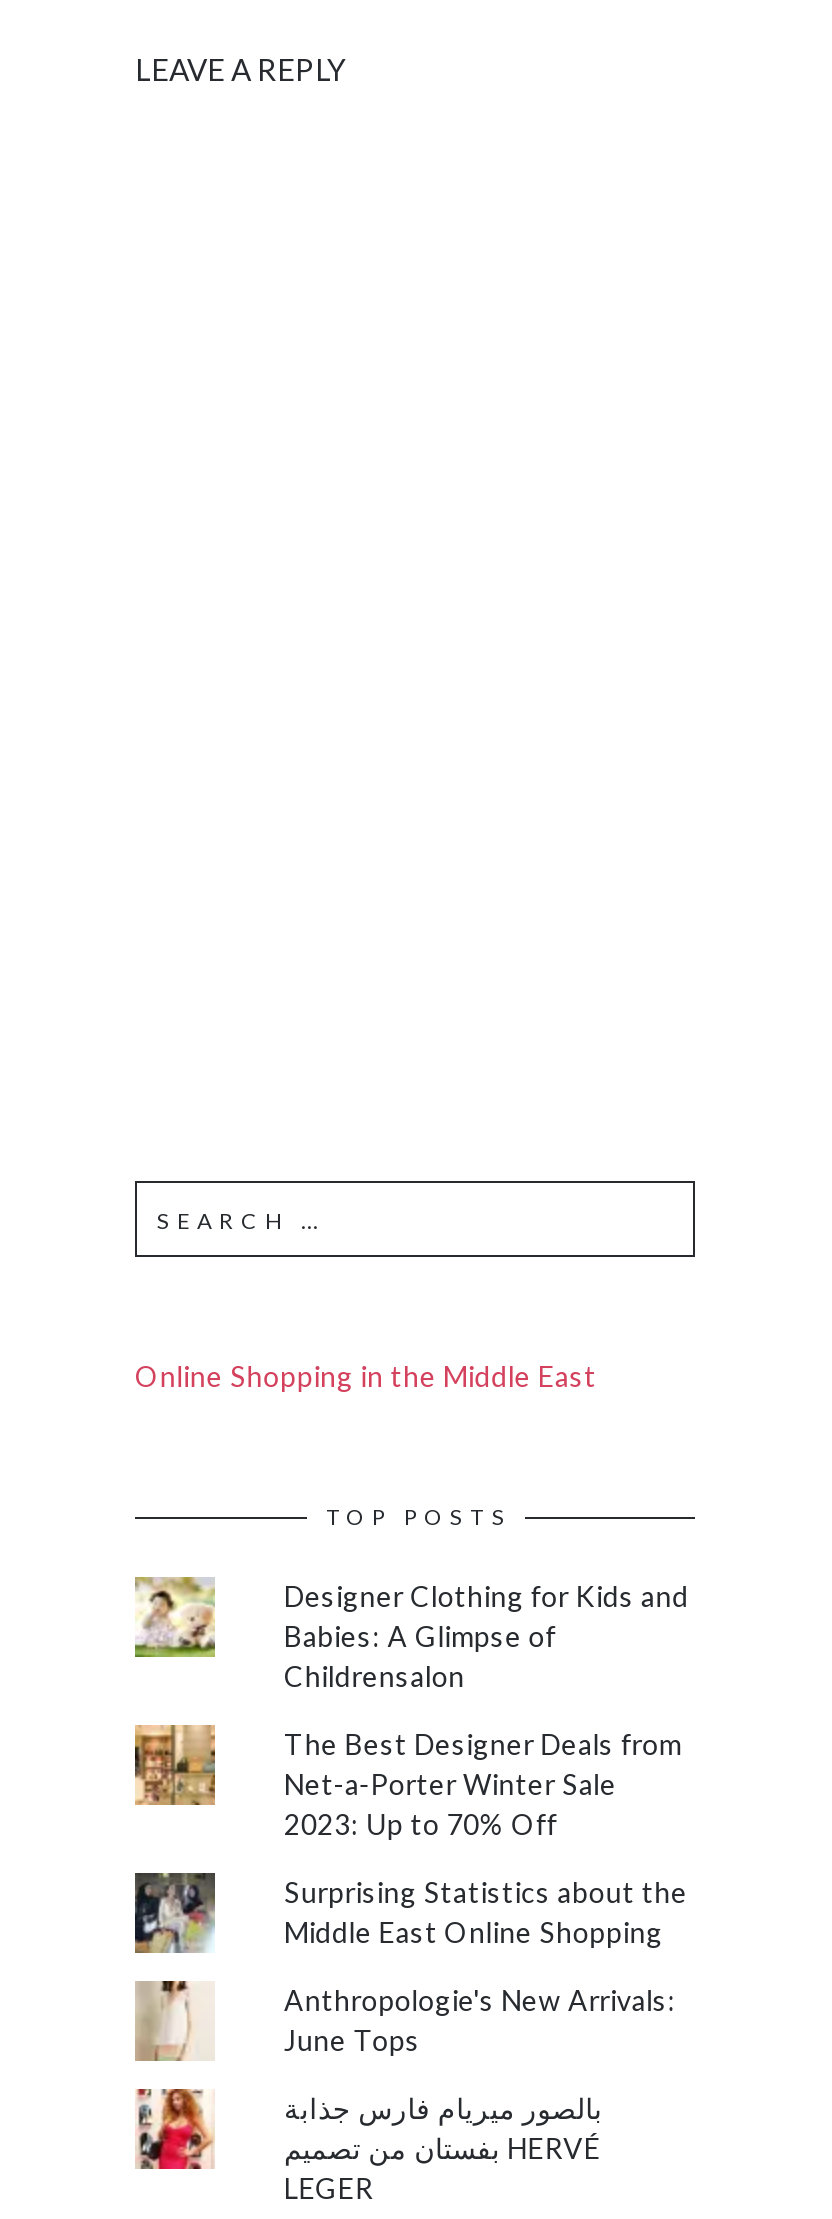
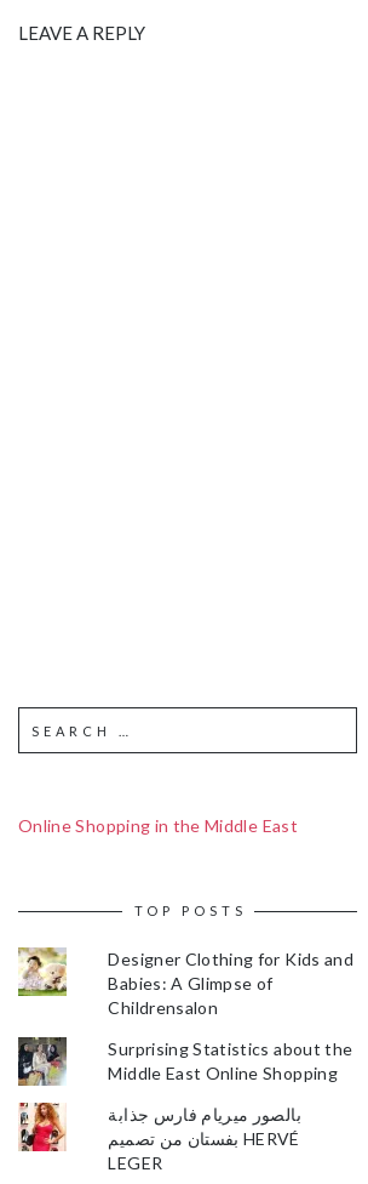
[133,1723,682,1841] [image] | The Best Designer Deals from | Net-a-Porter Winter Sale | 2023: Up to 70% Off -> none
[135,1979,676,2061] [image] | Anthropologie's New Arrivals: | June Tops -> none

